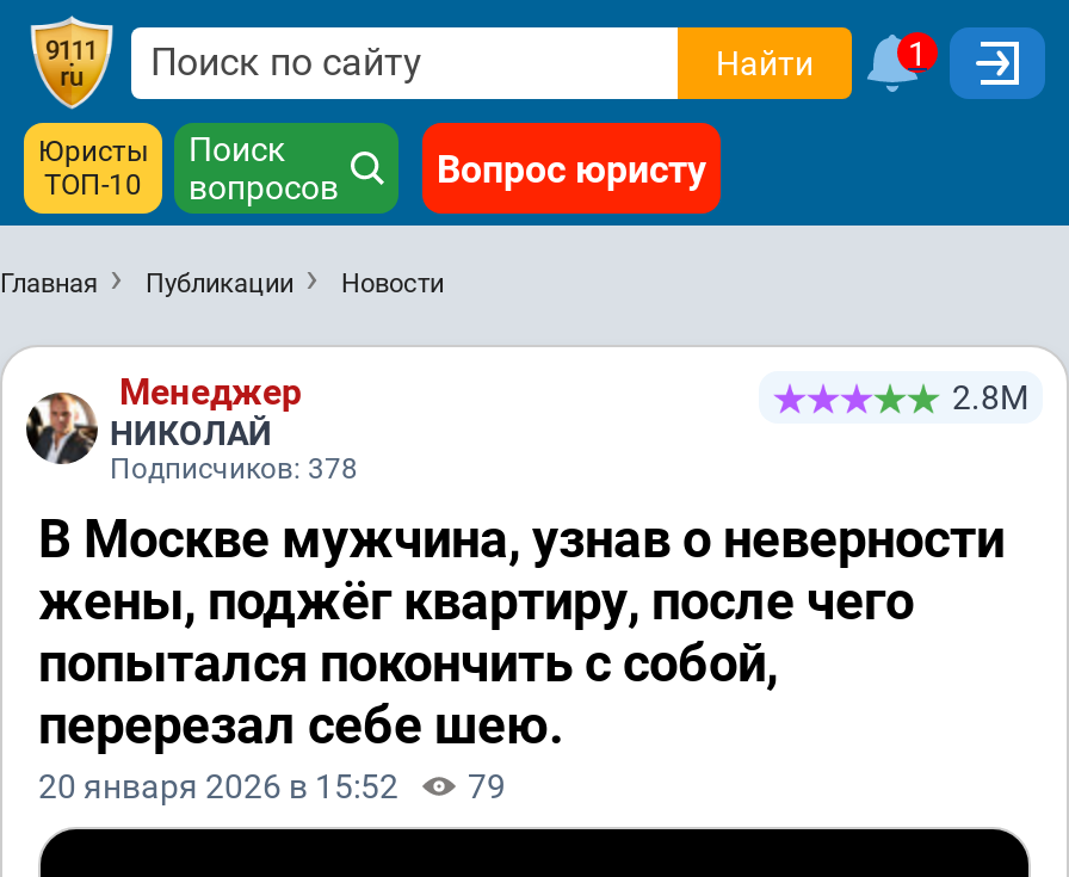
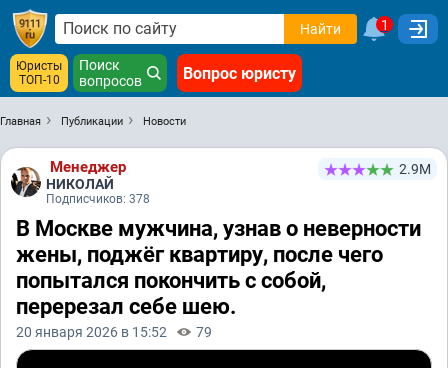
[952,378,1028,416] 2.8М -> [399,161,431,177] 2.9М

